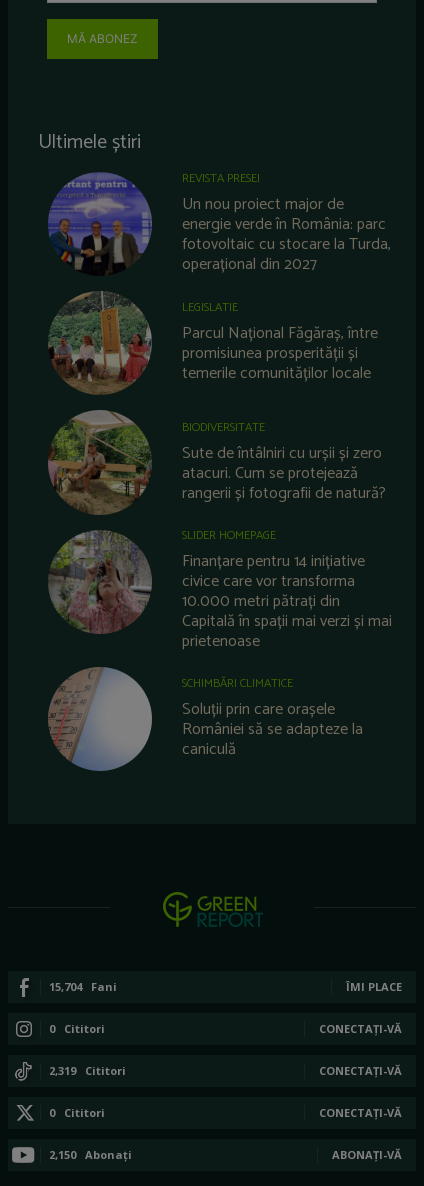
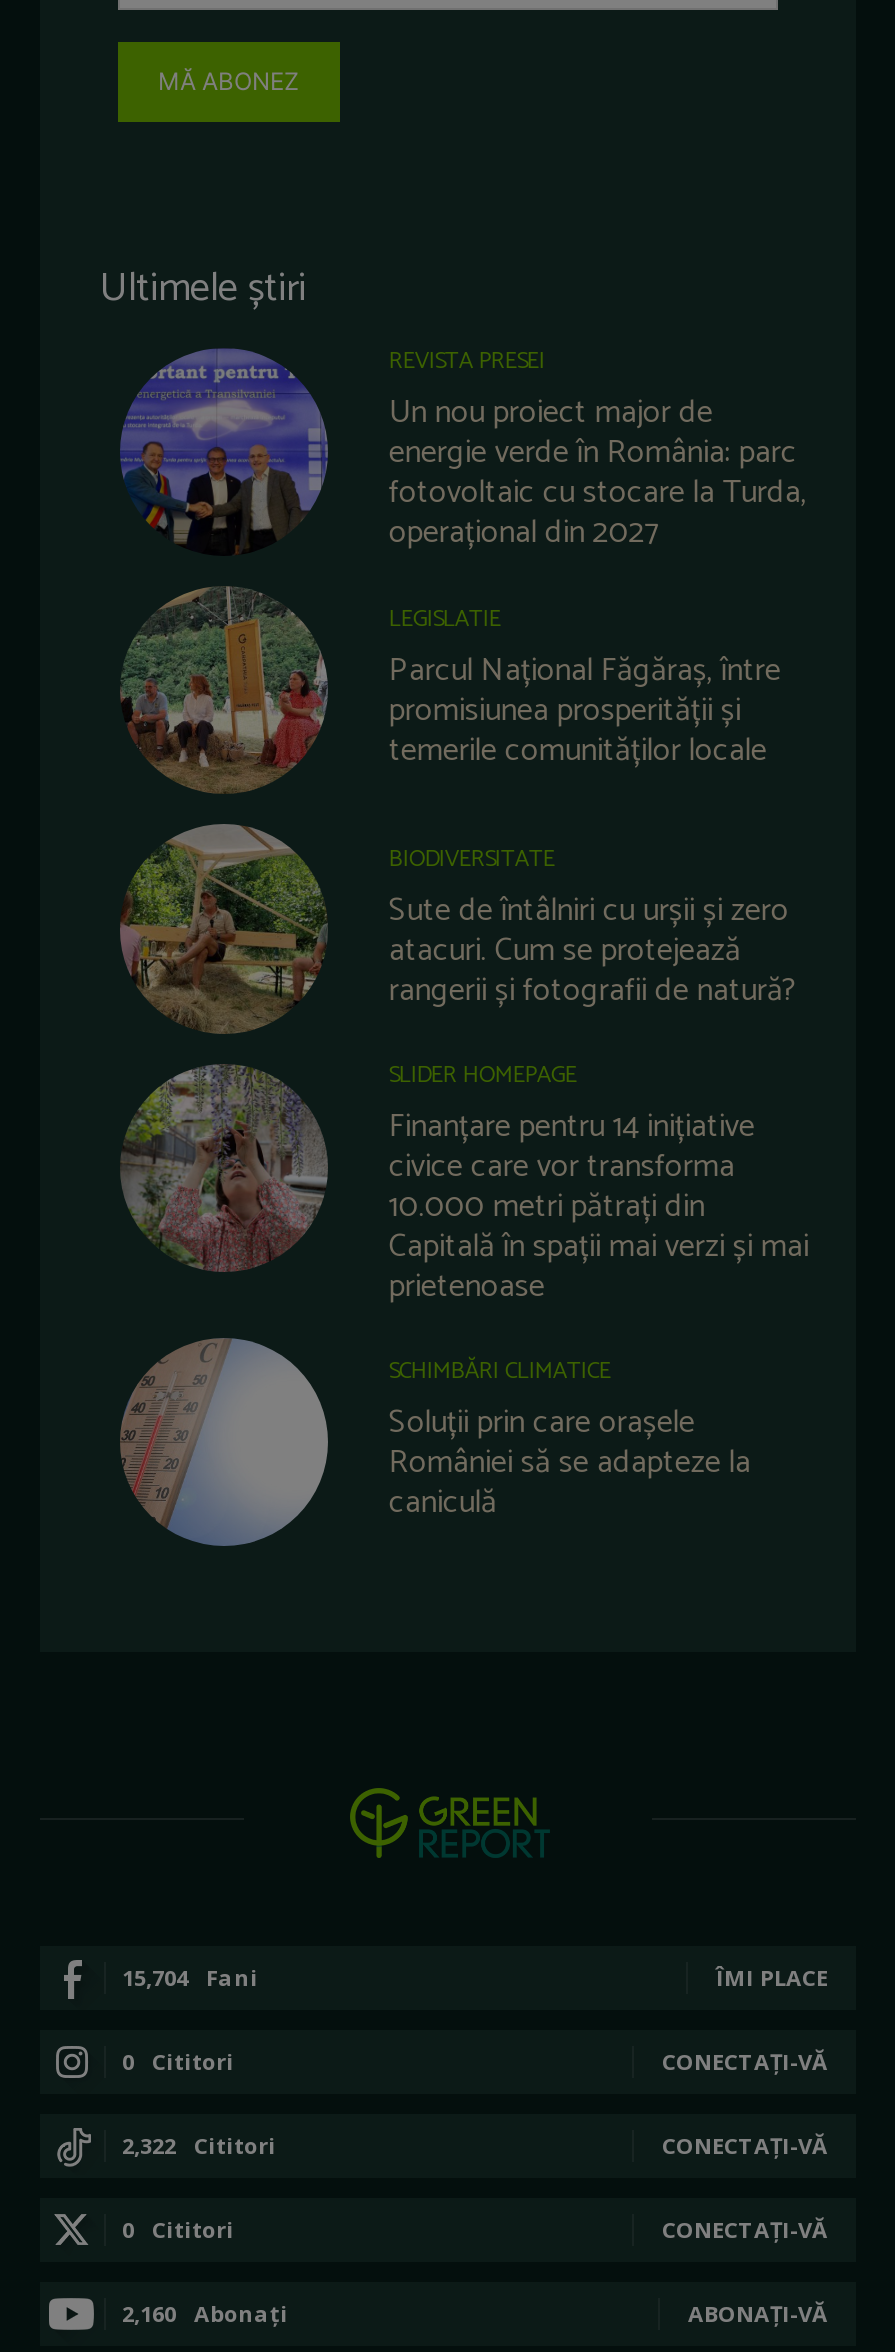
[49,1063,126,1078] 2,319 Cititori -> [122,2131,276,2161] 2,322 Cititori
[49,1147,132,1162] 2,150 Abonați -> [122,2299,288,2329] 2,160 Abonați

